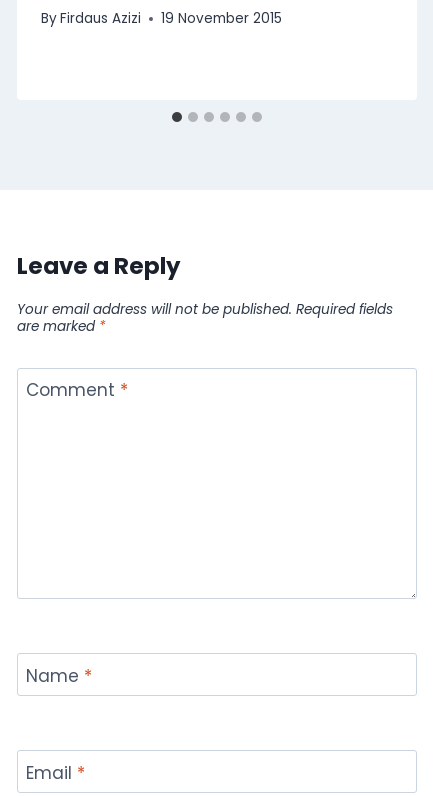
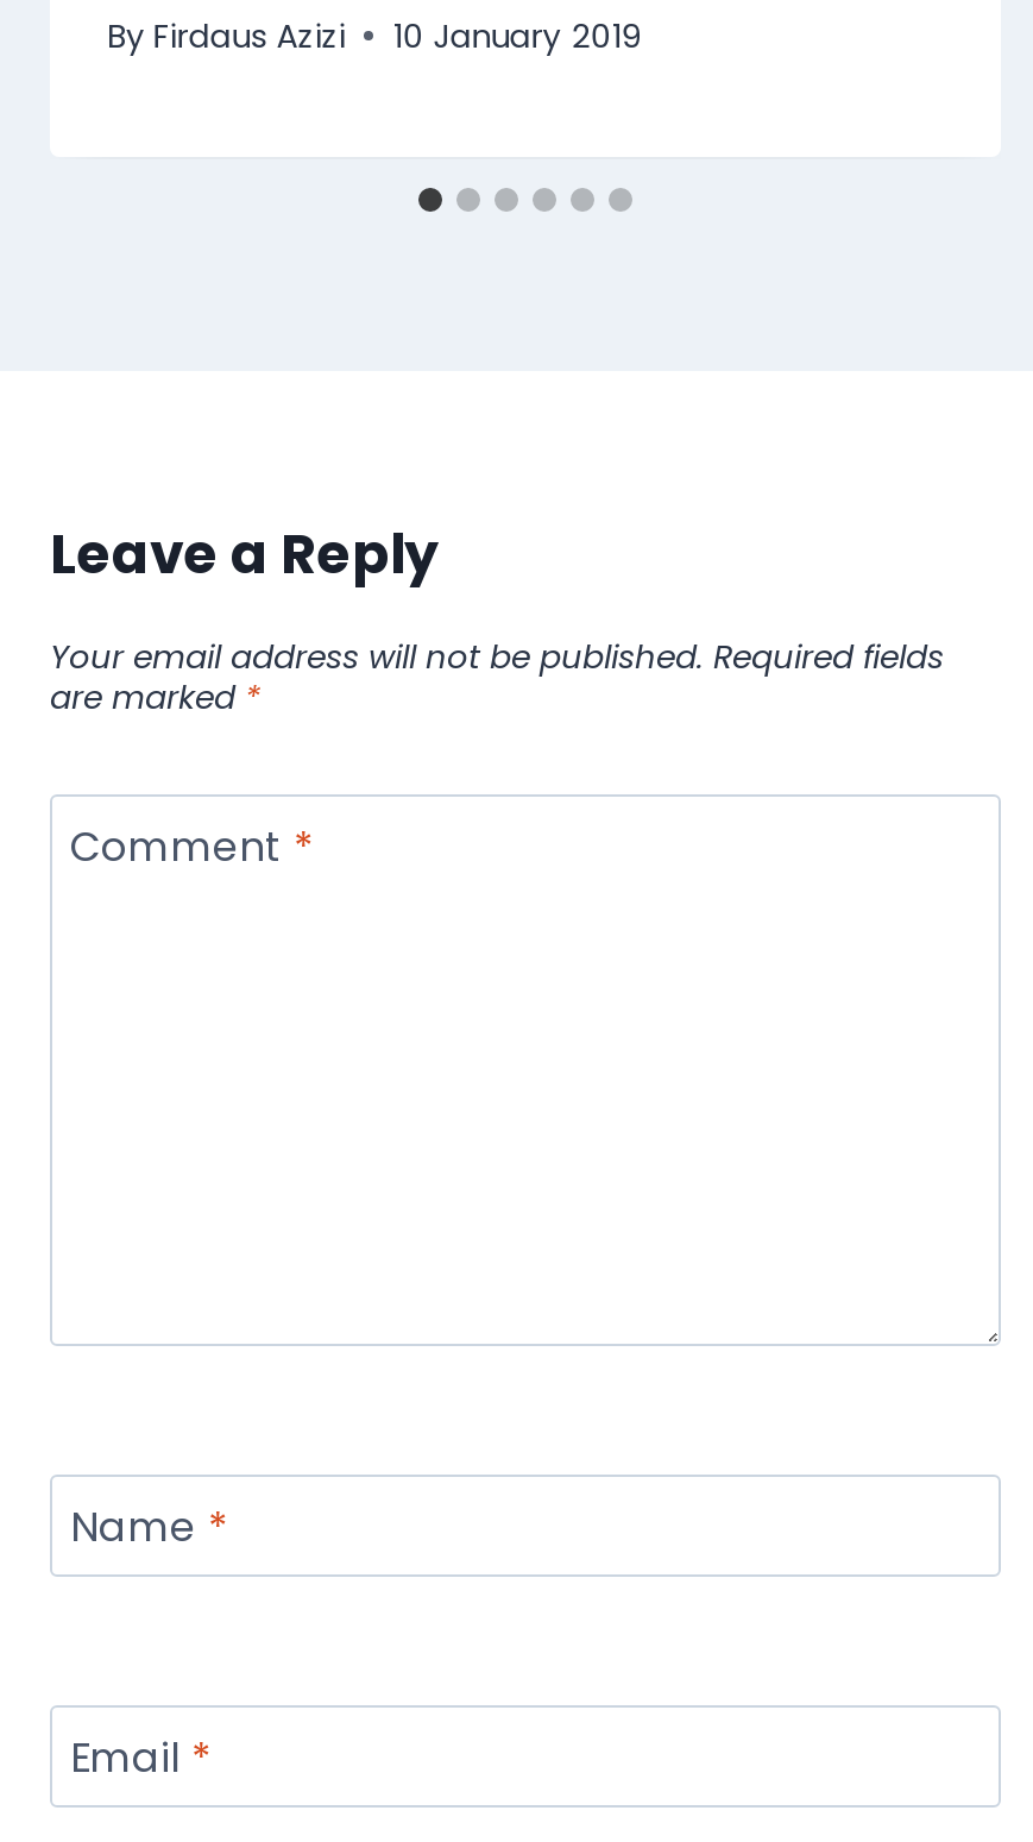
[41,9,282,28] By Firdaus Azizi 19 November 2015 -> [107,14,642,59] By Firdaus Azizi 10 January 2019

